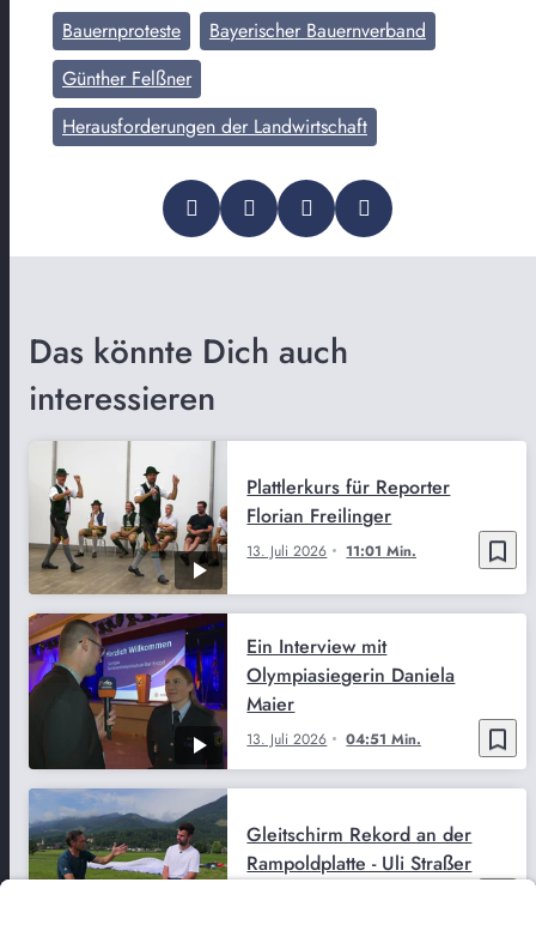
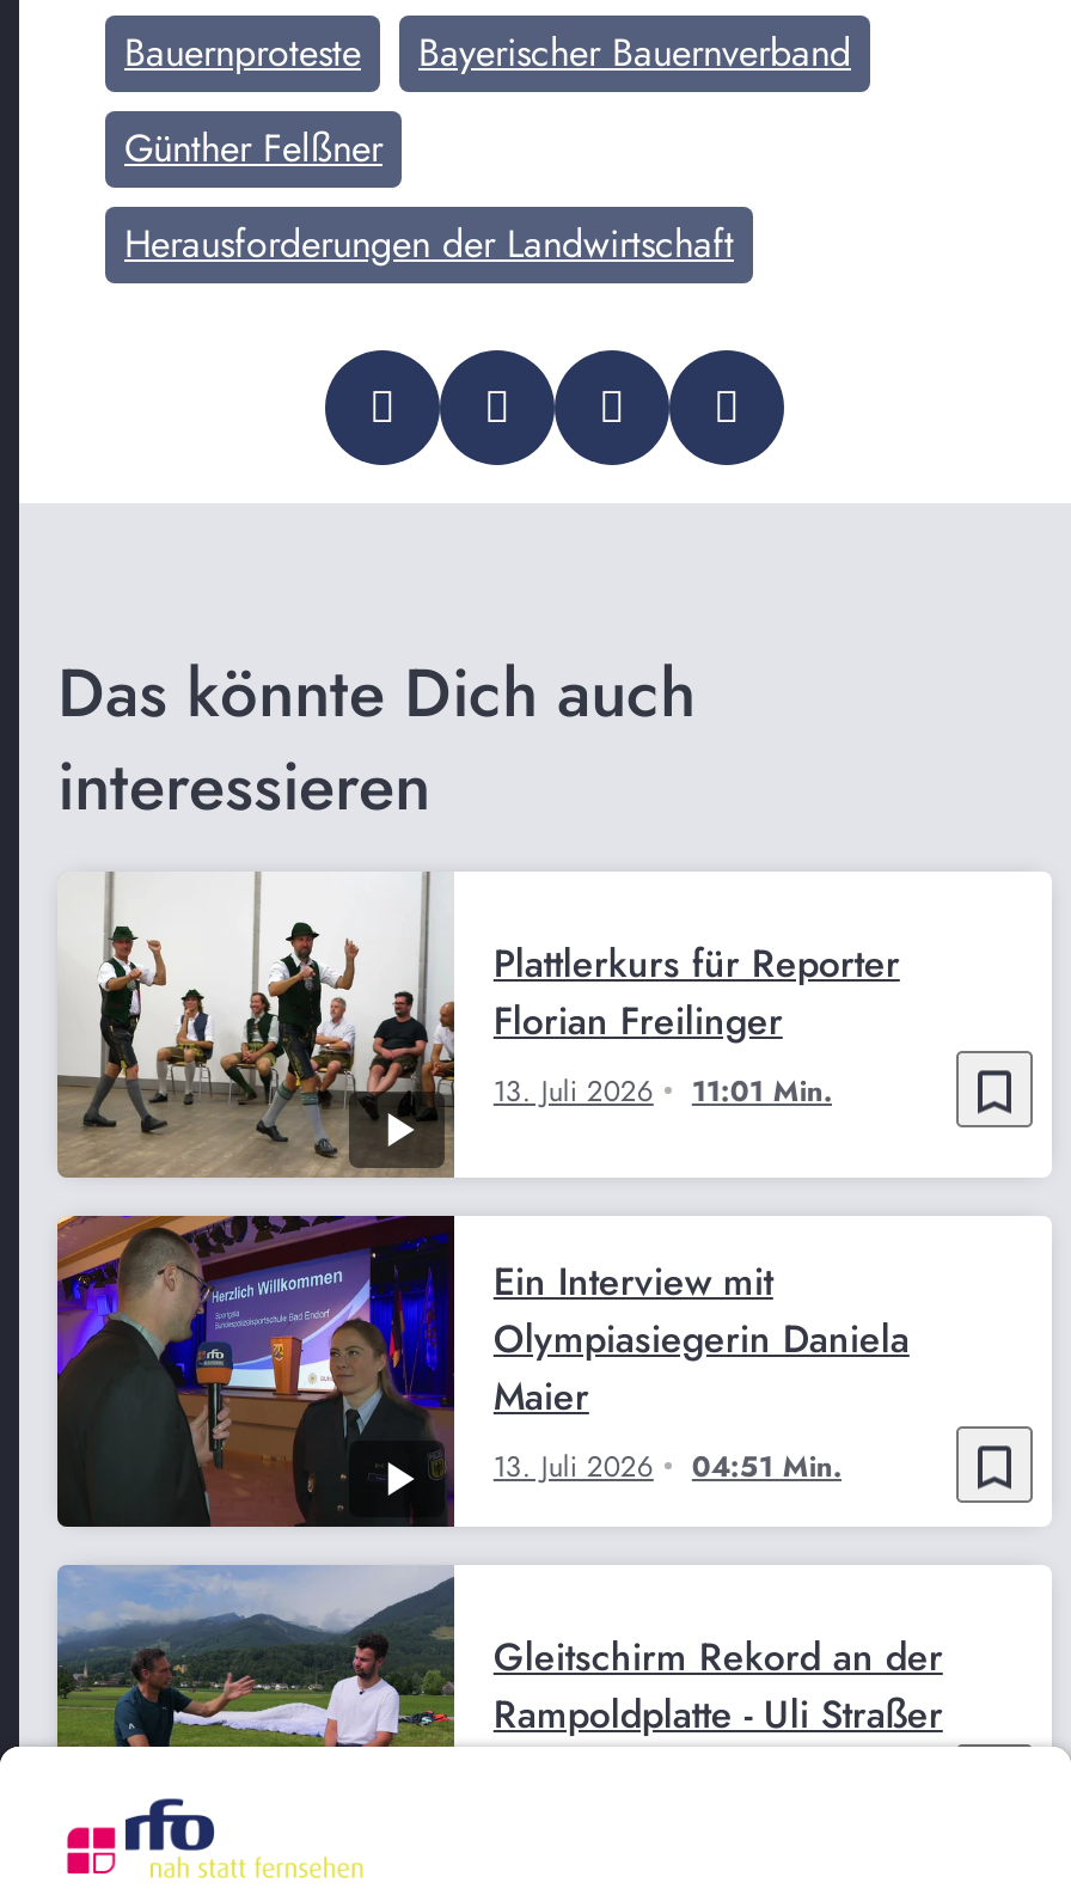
none -> [65,1797,366,1878] [image]

